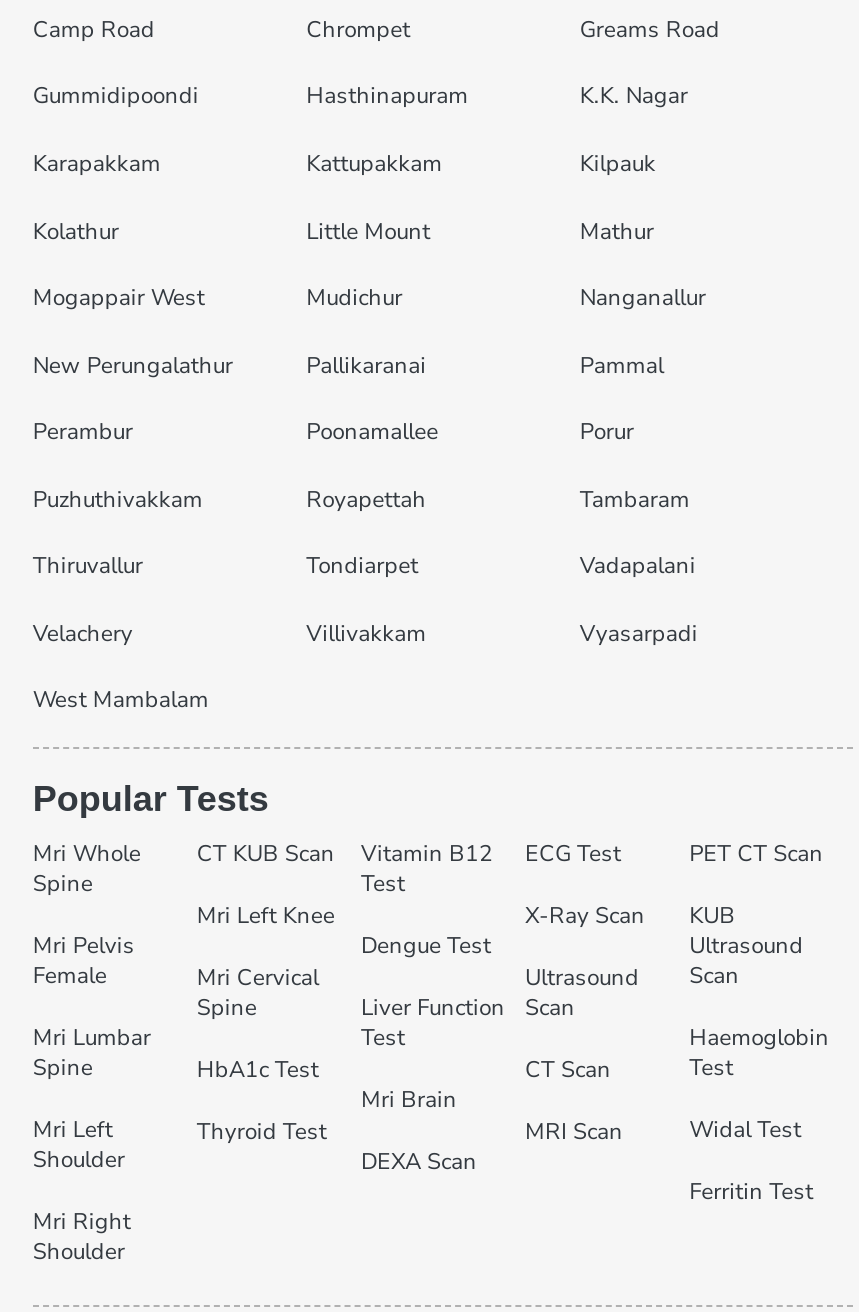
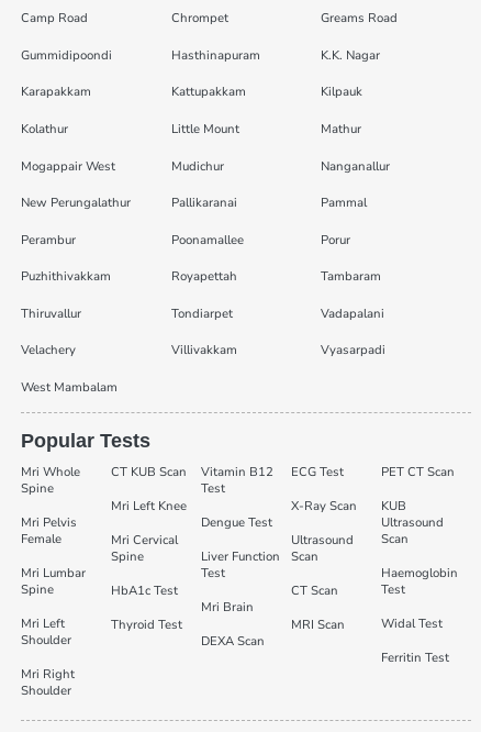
[33,484,203,514] Puzhuthivakkam -> [21,268,111,285] Puzhithivakkam

